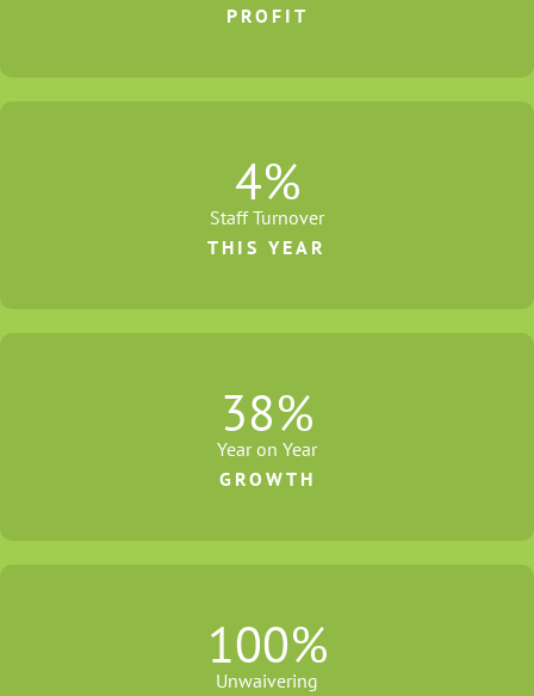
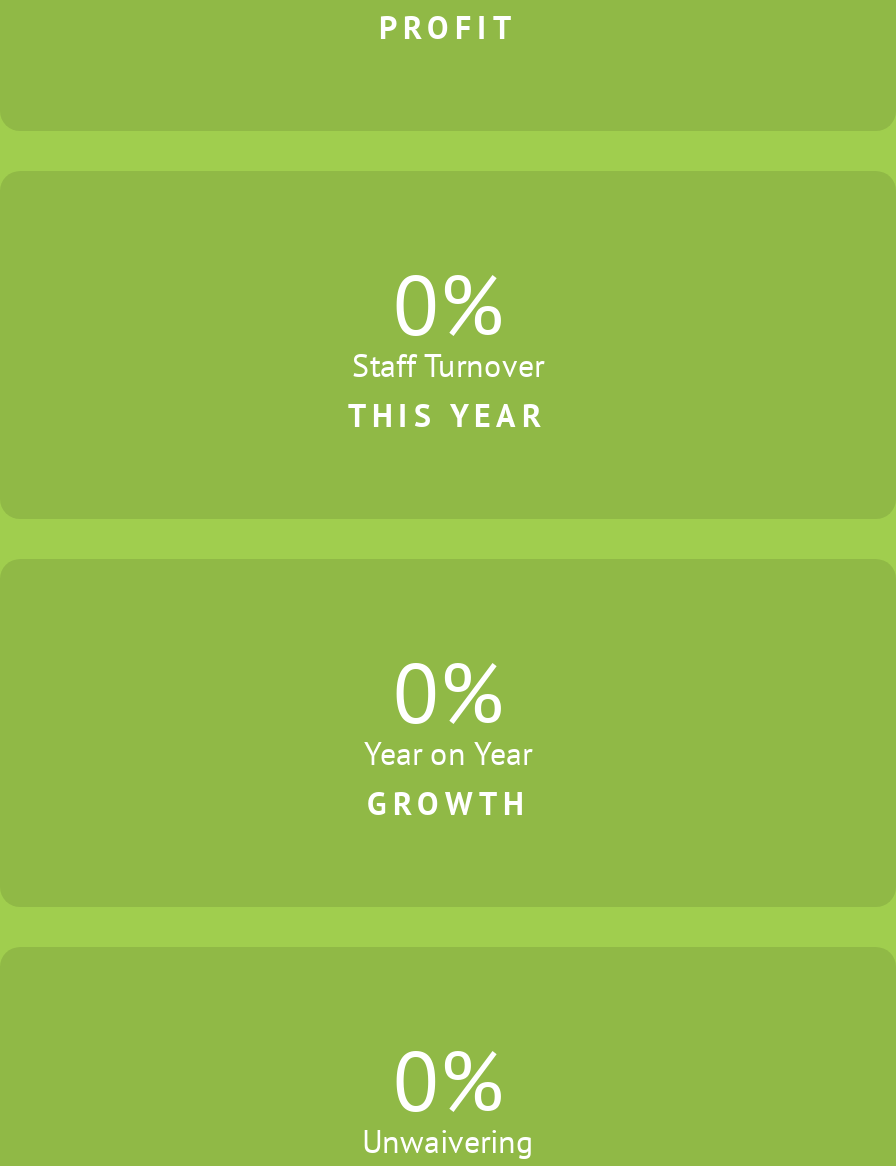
[234,148,300,214] 4% -> [393,248,503,358] 0%
[221,380,313,445] 38% -> [393,636,503,746] 0%
[207,611,327,677] 100% -> [393,1024,503,1134] 0%

